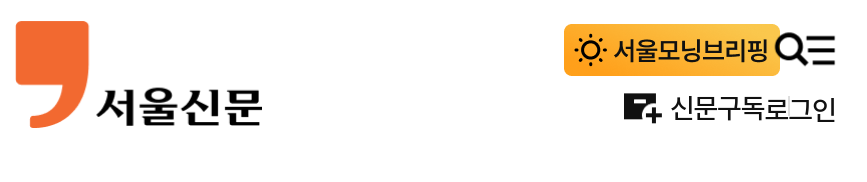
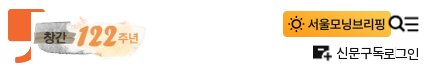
[20,20,276,128] [image] -> [30,12,140,62] [image]

